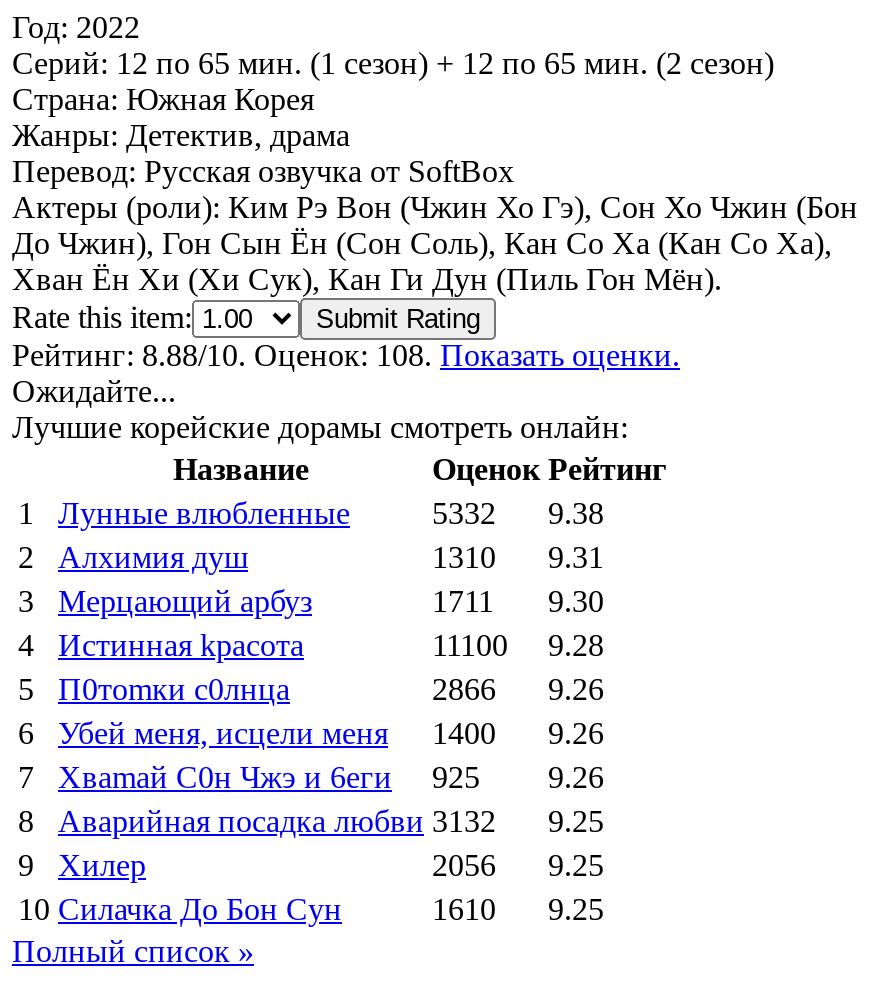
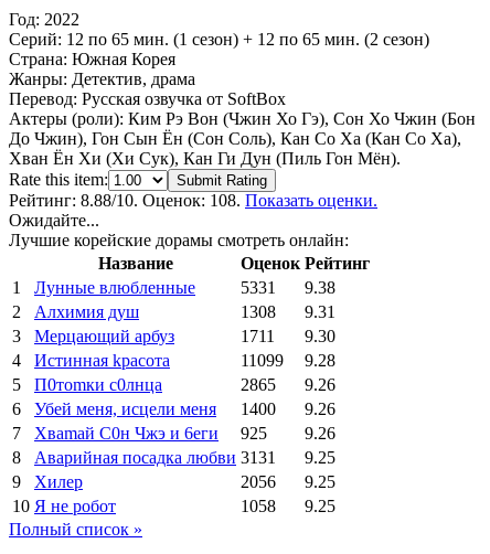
[432,496,604,530] 5332 9.38 -> [241,278,335,297] 5331 9.38
[432,540,604,574] 1310 9.31 -> [241,302,335,321] 1308 9.31
[432,628,604,662] 11100 9.28 -> [241,351,335,370] 11099 9.28
[432,672,604,706] 2866 9.26 -> [241,375,335,394] 2865 9.26
[58,804,496,838] Аварийная посадка любви 3132 -> [34,448,276,467] Аварийная посадка любви 3131
[18,892,496,926] 10 Силачка До Бон Сун | 1610 -> [12,497,276,515] 10 Я не робот | 1058

